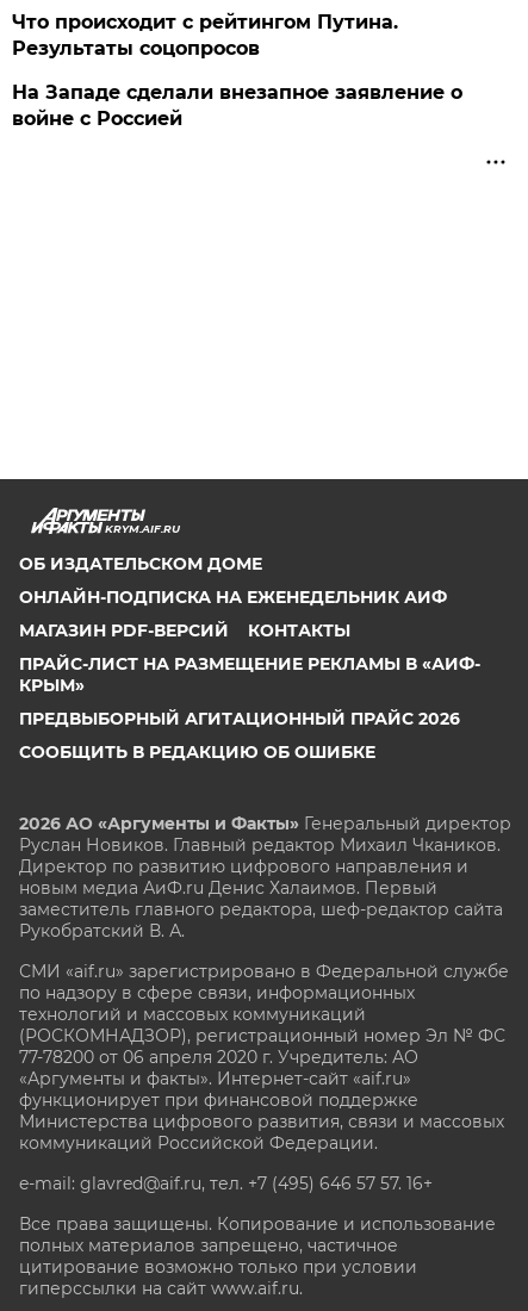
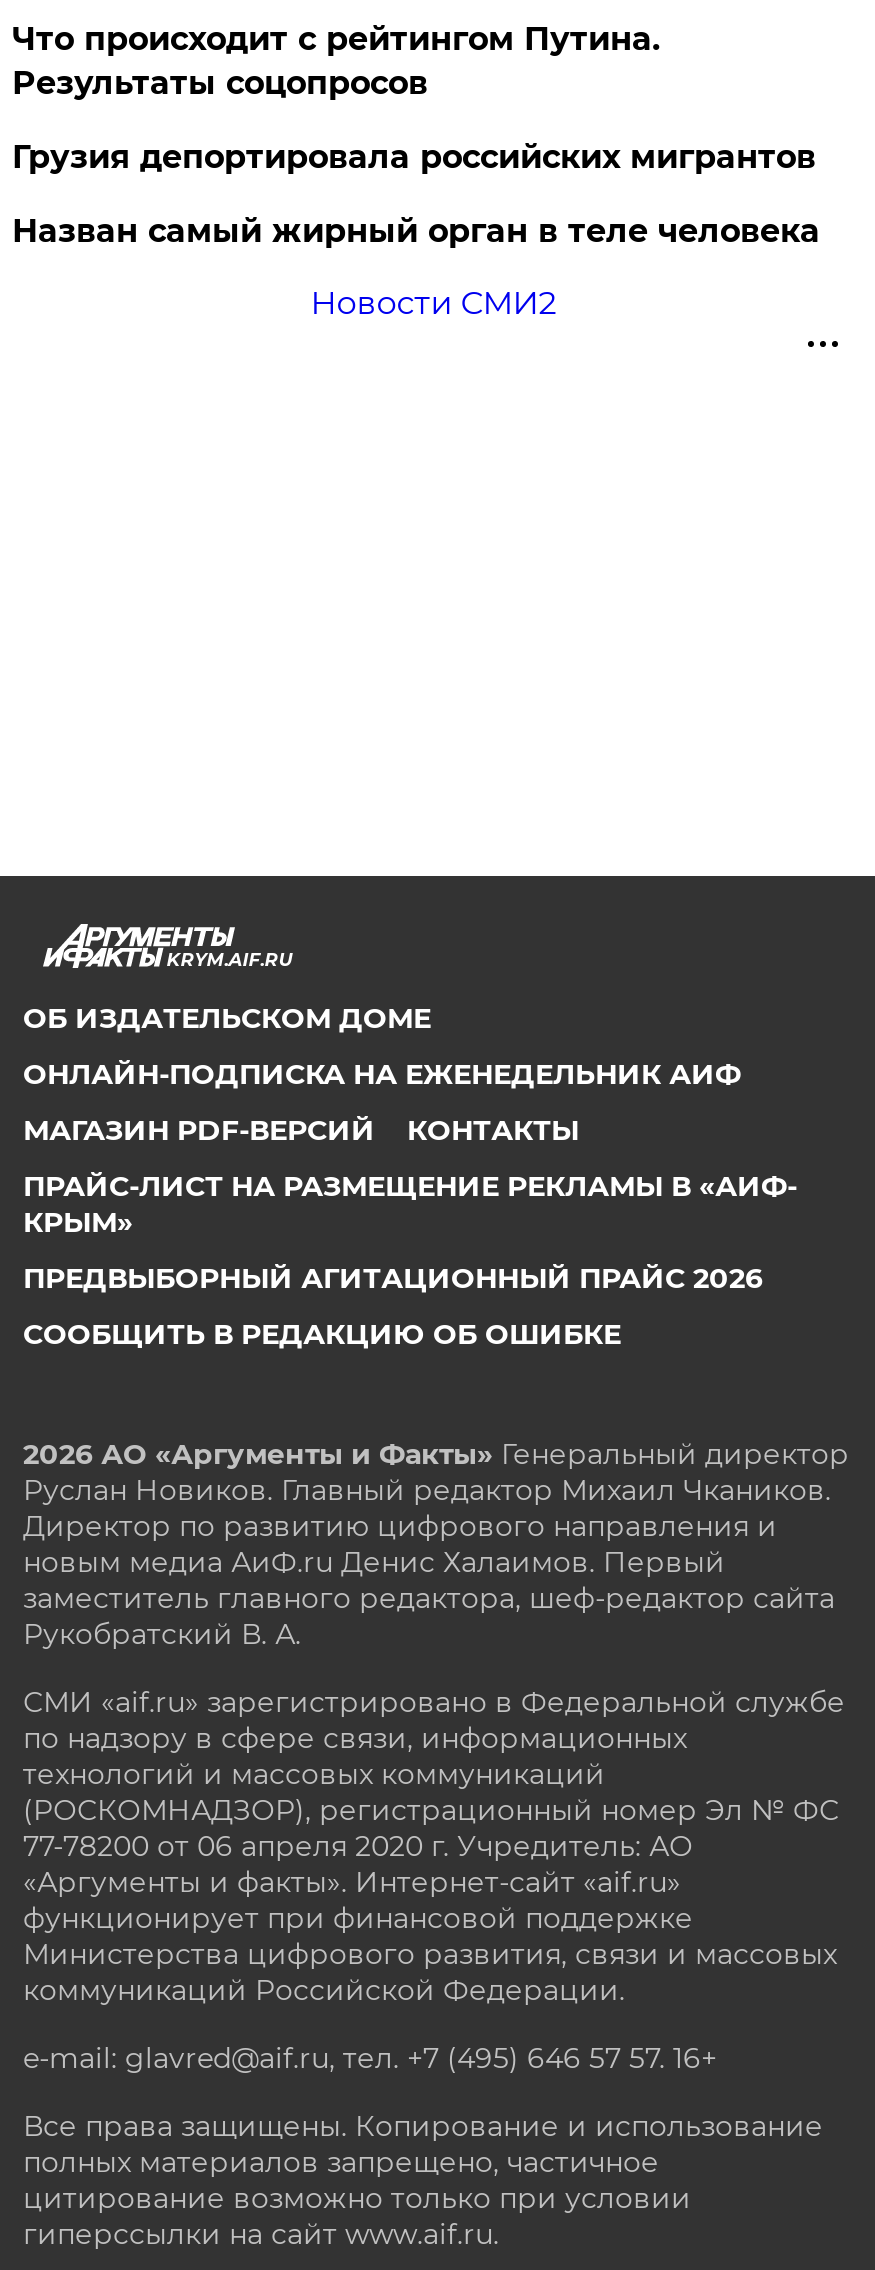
[12,81,463,130] На Западе сделали внезапное заявление о | войне с Россией -> [12,138,820,322] Грузия депортировала российских мигрантов | Назван самый жирный орган в теле человека | Новости СМИ2

